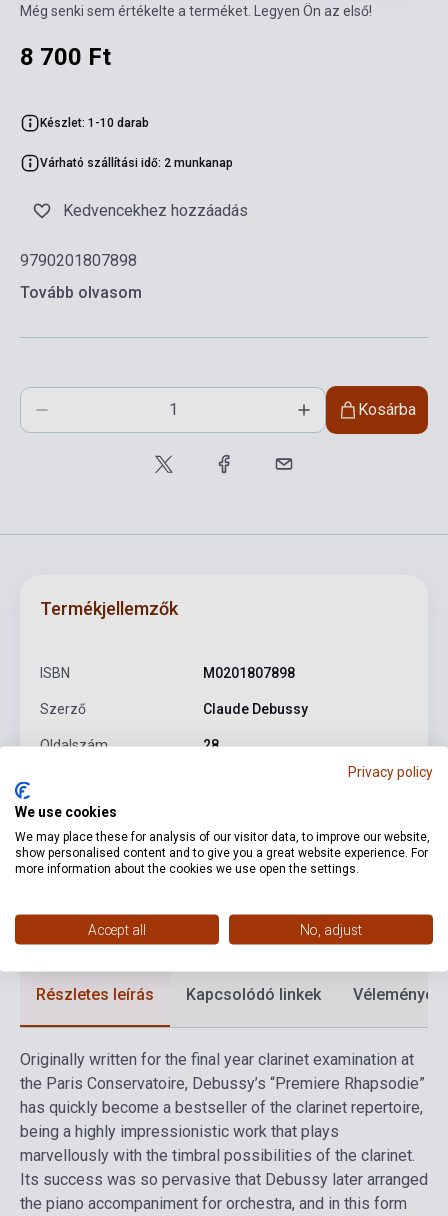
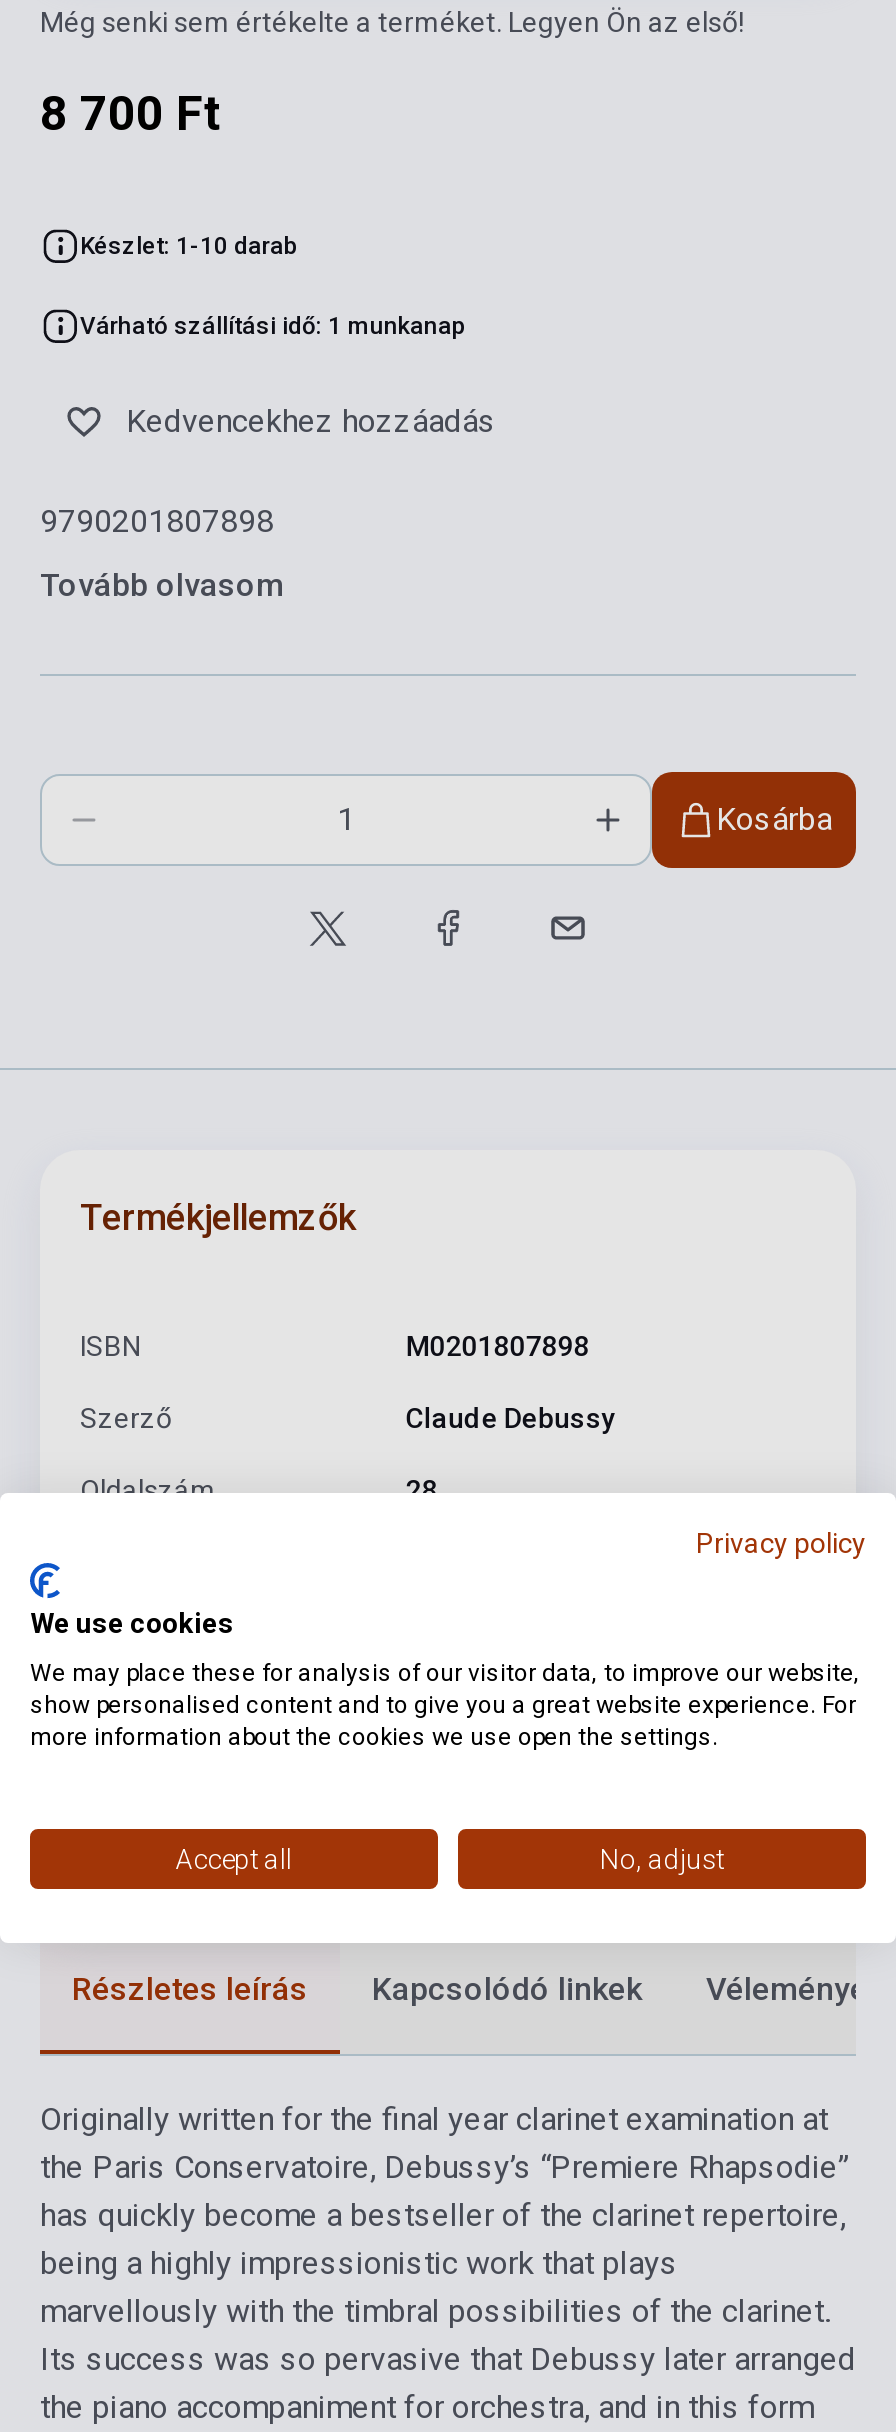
[40,156,233,170] Várható szállítási idő: 2 munkanap -> [80,312,466,340] Várható szállítási idő: 1 munkanap

